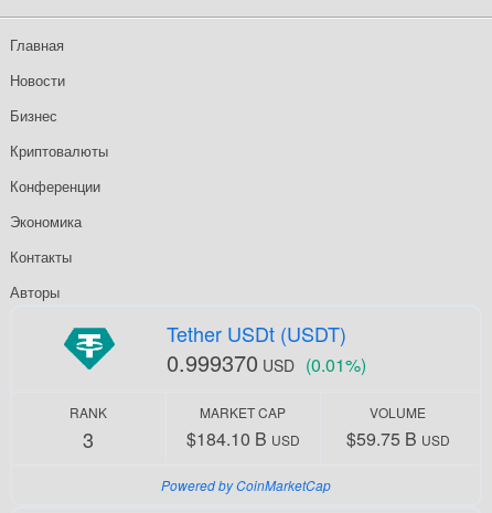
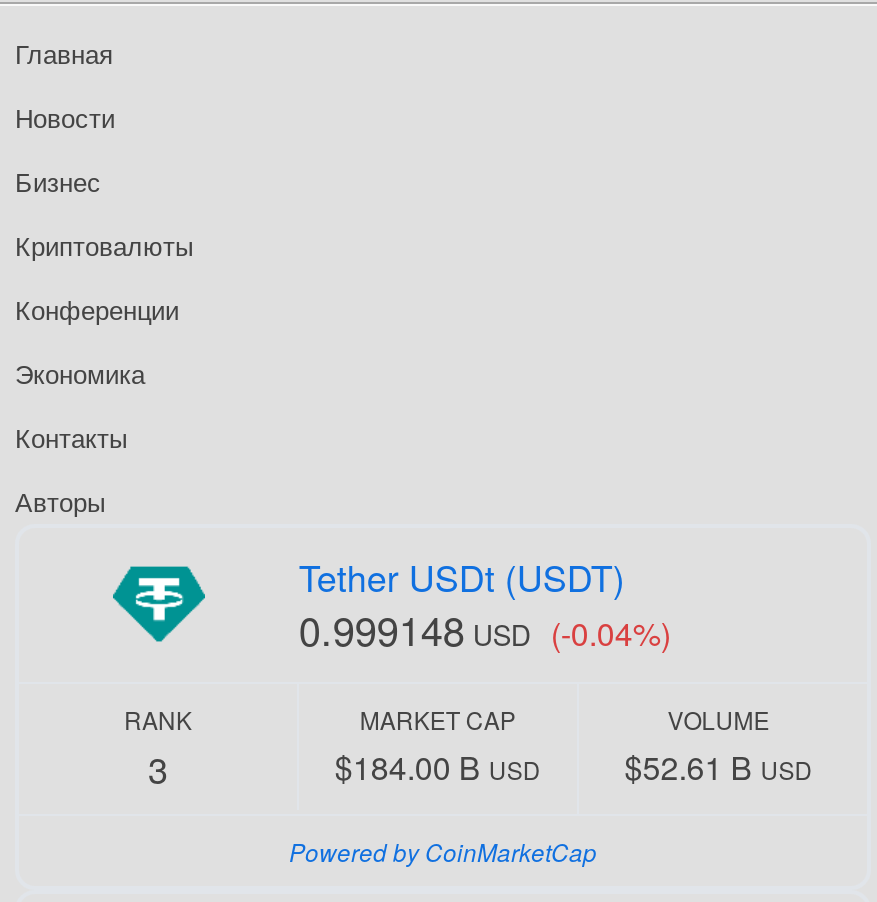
[166,346,366,378] 0.999370 USD (0.01%) -> [299,599,671,657] 0.999148 USD (-0.04%)
[186,426,300,451] $184.10 B USD -> [335,743,541,789] $184.00 B USD
[346,426,450,451] $59.75 B USD -> [625,743,813,789] $52.61 B USD

